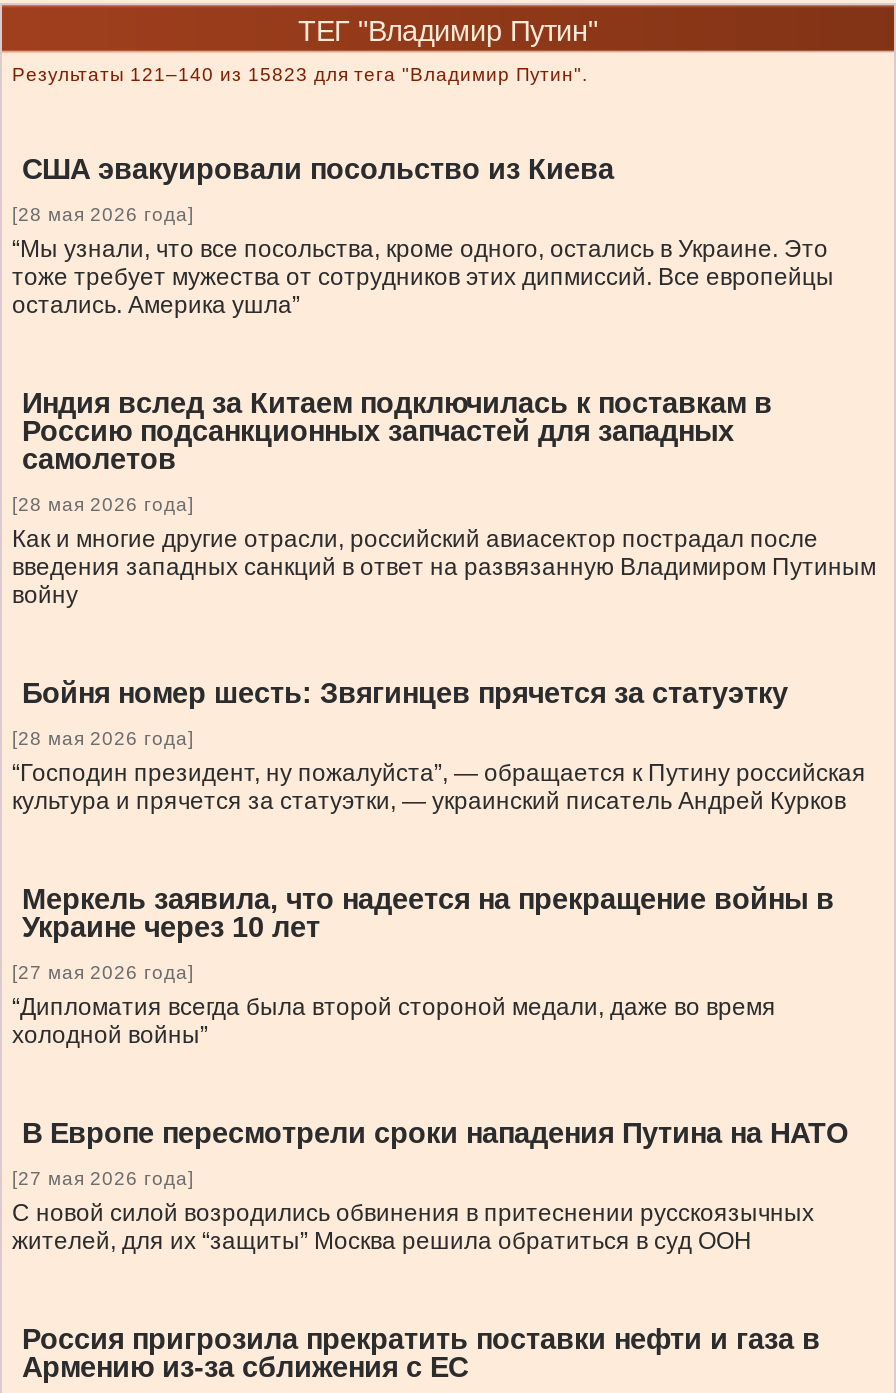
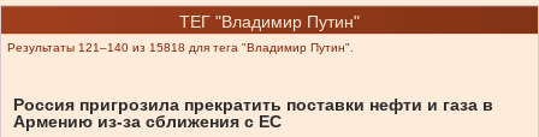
[12,64,876,1256] Результаты 121–140 из 15823 для тега "Владимир Путин". | США эвакуировали посольство из Киева | [28 мая 2026 года] | “Мы узнали, что все посольства, кроме одного, остались в Украине. Это | тоже требует мужества от сотрудников этих дипмиссий. Все европейцы | остались. Америка ушла” | Индия вслед за Китаем подключилась к поставкам в | Россию подсанкционных запчастей для западных | самолетов | [28 мая 2026 года] | Как и многие другие отрасли, российский авиасектор пострадал после | введения западных санкций в ответ на развязанную Владимиром Путиным | войну | Бойня номер шесть: Звягинцев прячется за статуэтку | [28 мая 2026 года] | “Господин президент, ну пожалуйста”, — обращается к Путину российская | культура и прячется за статуэтки, — украинский писатель Андрей Курков | Меркель заявила, что надеется на прекращение войны в | Украине через 10 лет | [27 мая 2026 года] | “Дипломатия всегда была второй стороной медали, даже во время | холодной войны” | В Европе пересмотрели сроки нападения Путина на НАТО | [27 мая 2026 года] | С новой силой возродились обвинения в притеснении русскоязычных | жителей, для их “защиты” Москва решила обратиться в суд ООН -> [7,41,354,55] Результаты 121–140 из 15818 для тега "Владимир Путин".

